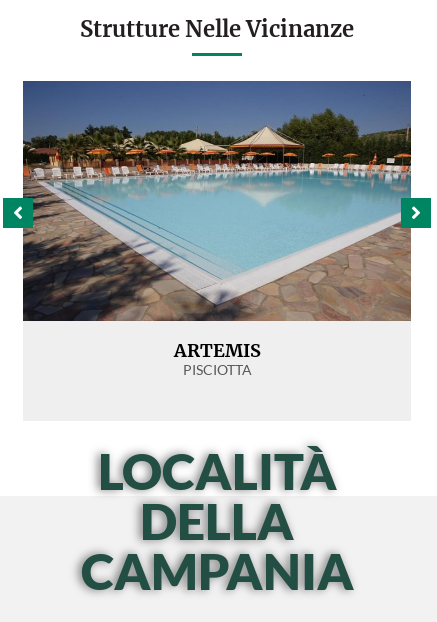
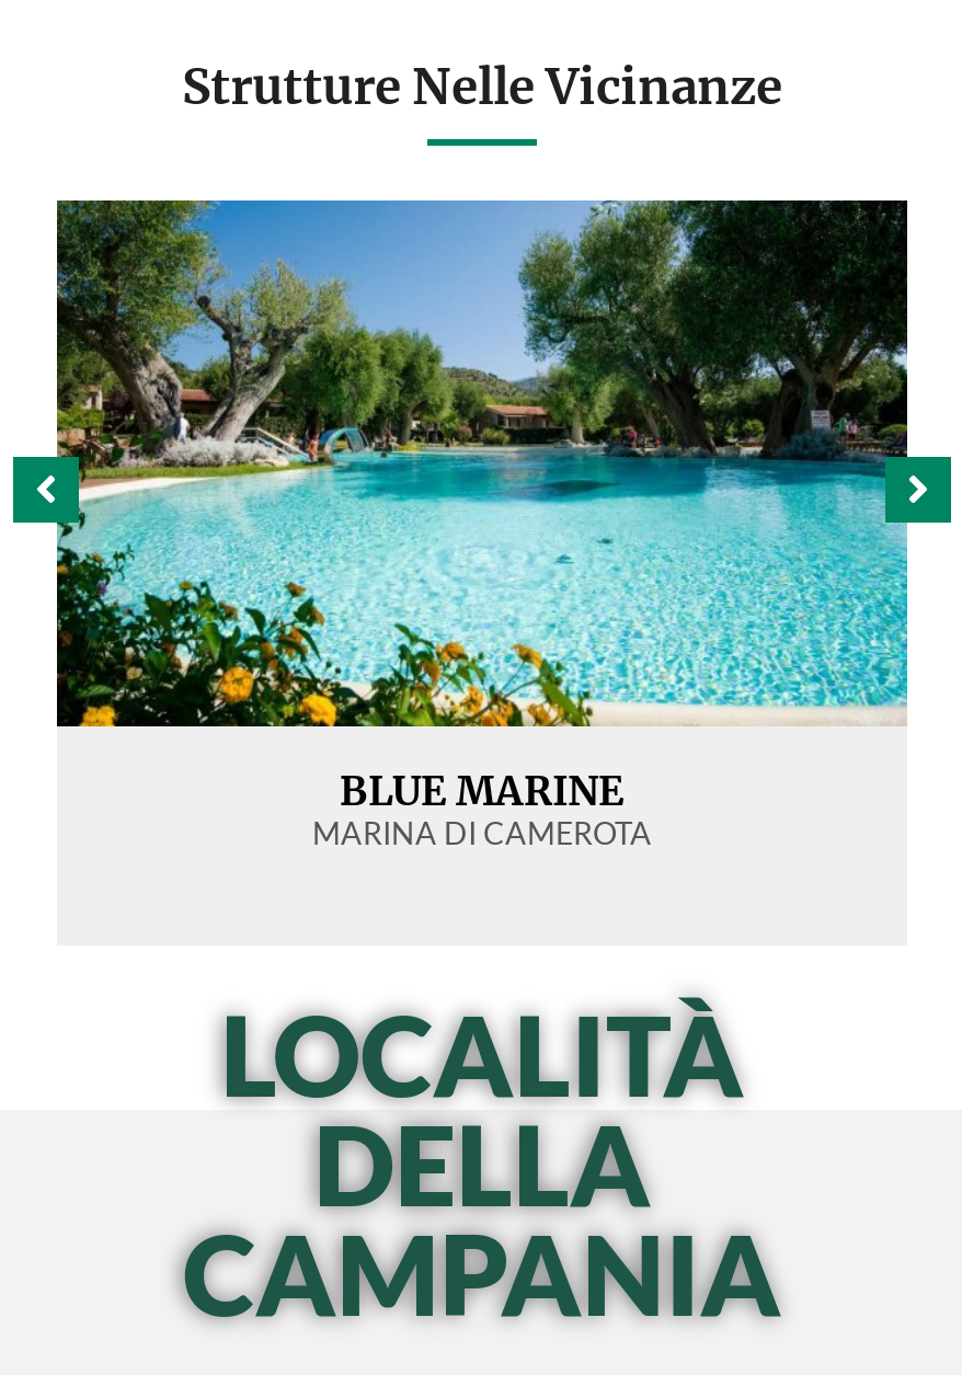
[22,80,412,378] [image] | ARTEMIS | PISCIOTTA -> [55,198,909,851] [image] | BLUE MARINE | MARINA DI CAMEROTA

